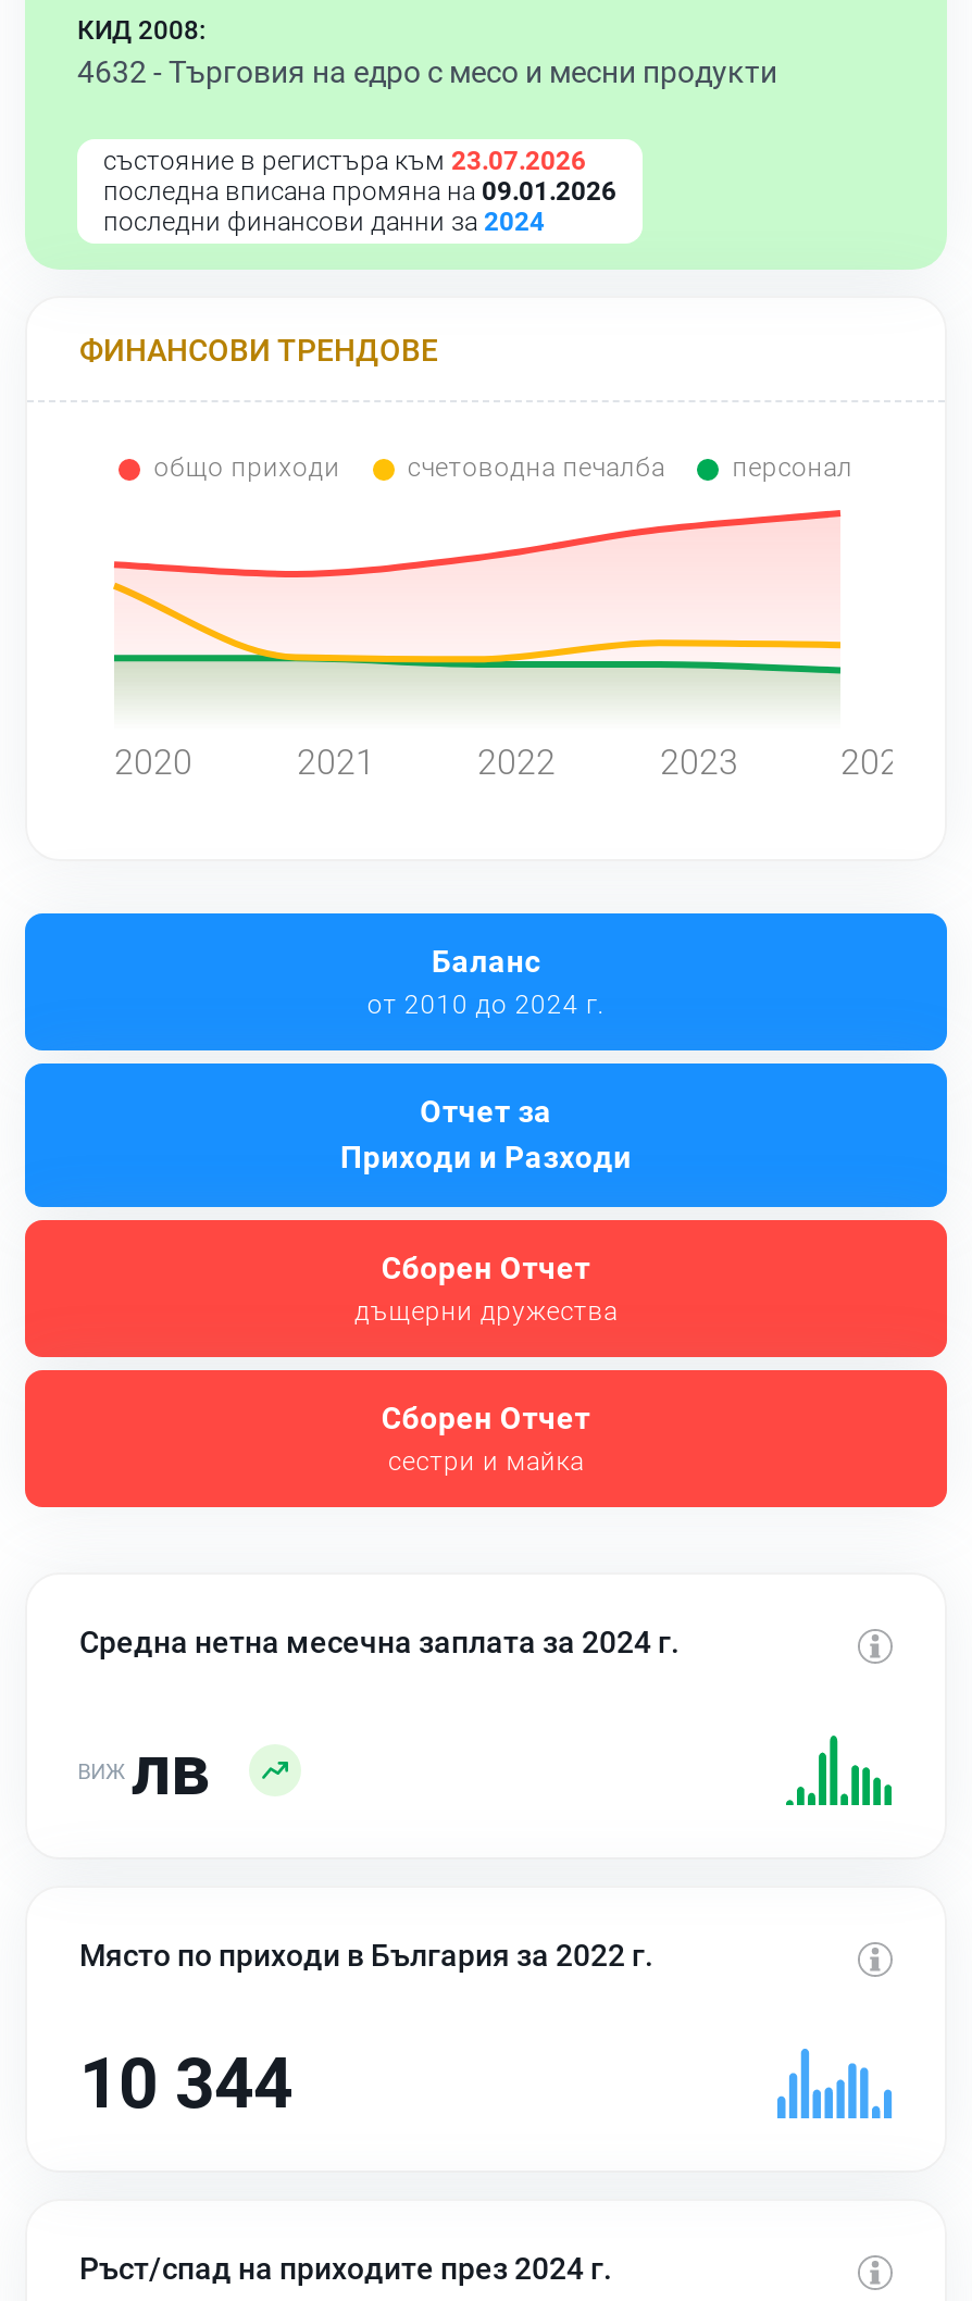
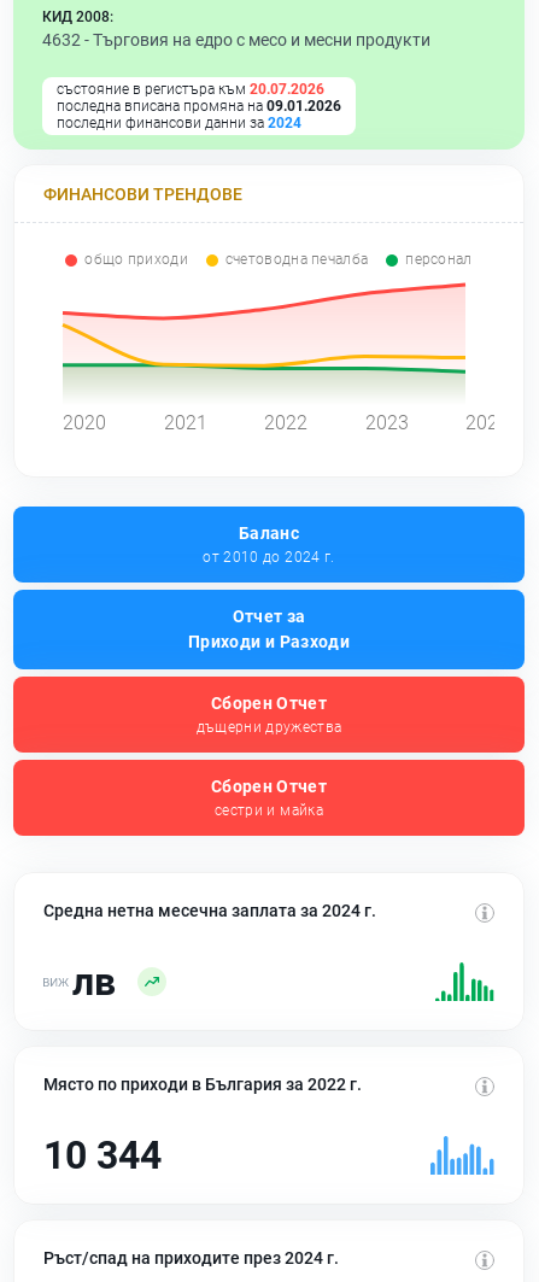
[103,146,586,176] състояние в регистъра към 23.07.2026 -> [57,81,324,98] състояние в регистъра към 20.07.2026

